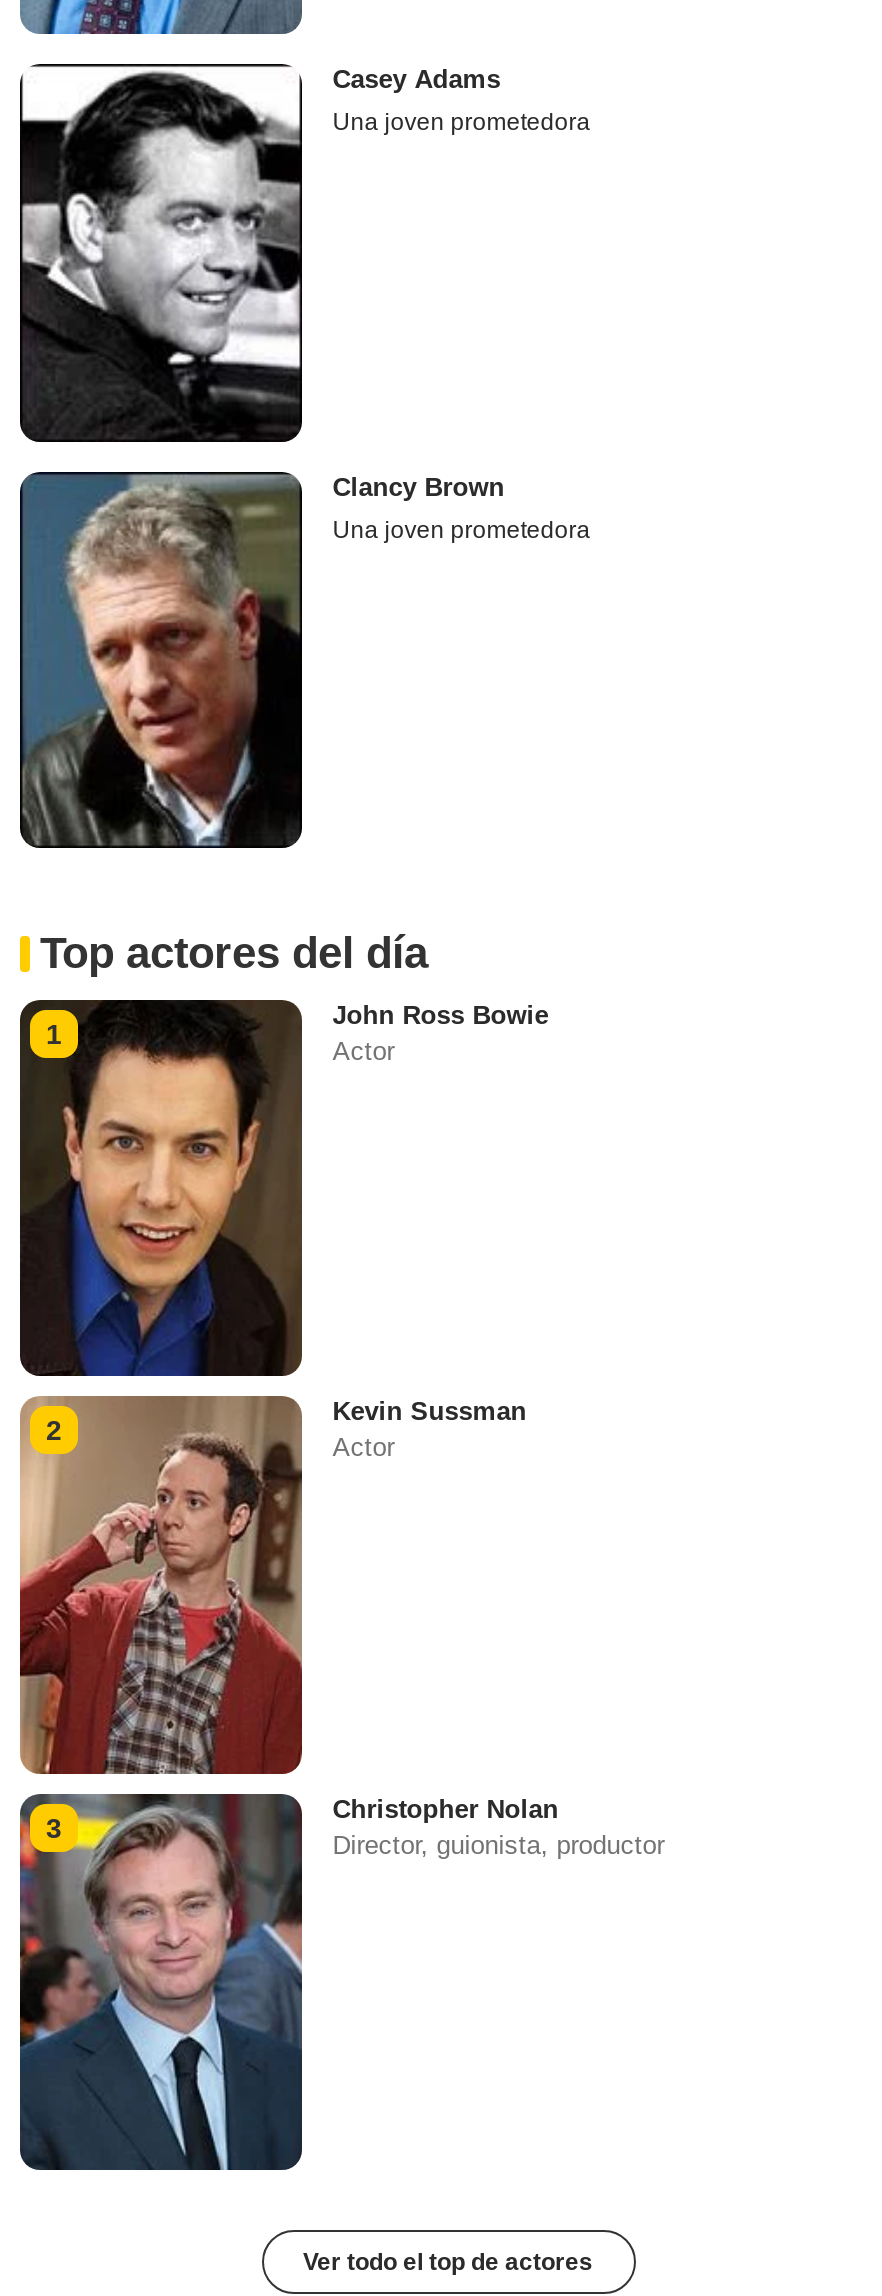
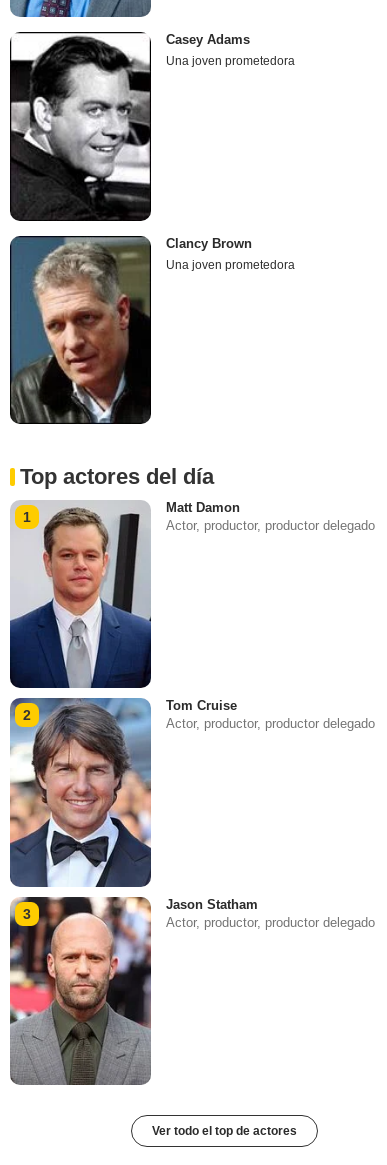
[18,998,548,1376] [image] | John Ross Bowie | Actor -> [9,500,375,688] [image] | Matt Damon | Actor, productor, productor delegado
[18,1394,526,1776] [image] | Kevin Sussman | Actor -> [9,697,375,888] [image] | Tom Cruise | Actor, productor, productor delegado
[18,1792,664,2170] [image] | Christopher Nolan | Director, guionista, productor -> [9,896,375,1085] [image] | Jason Statham | Actor, productor, productor delegado

